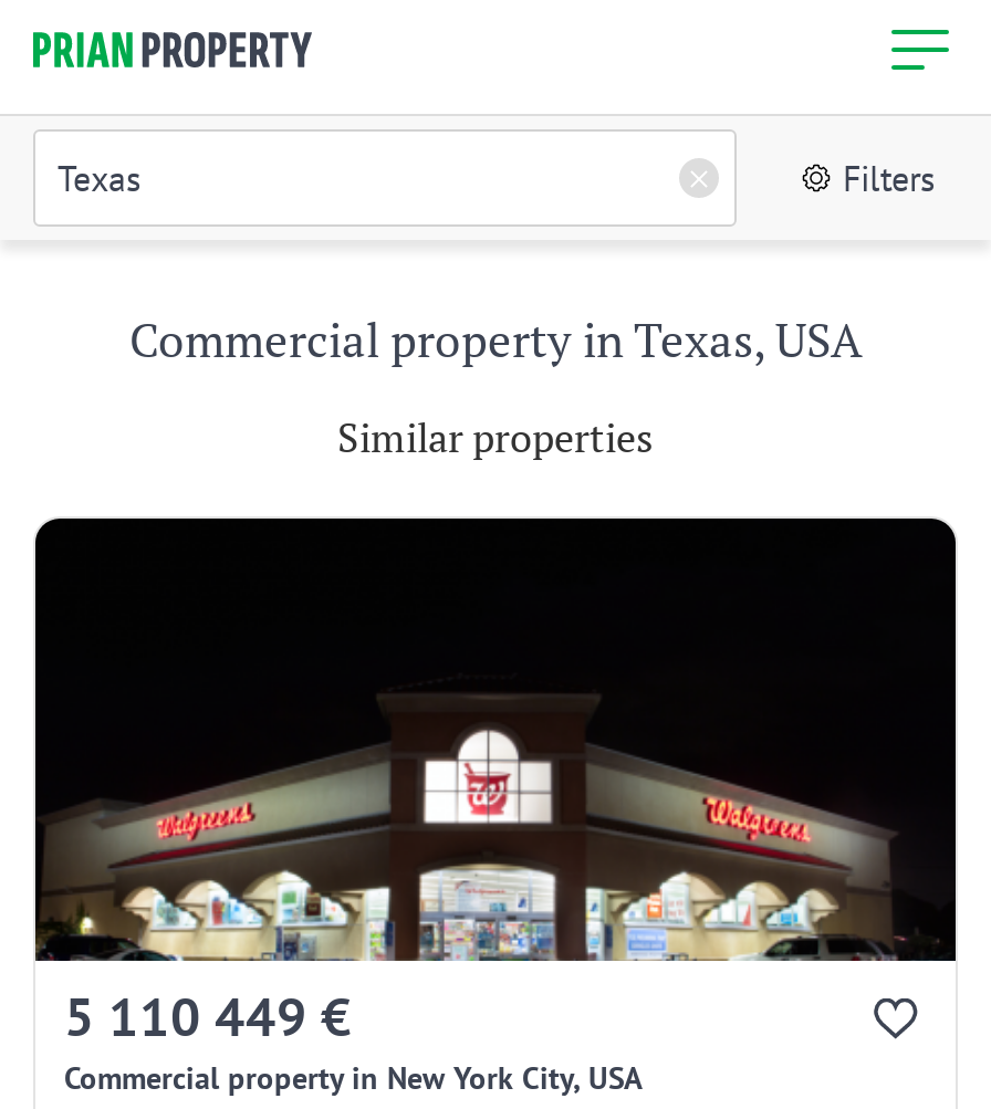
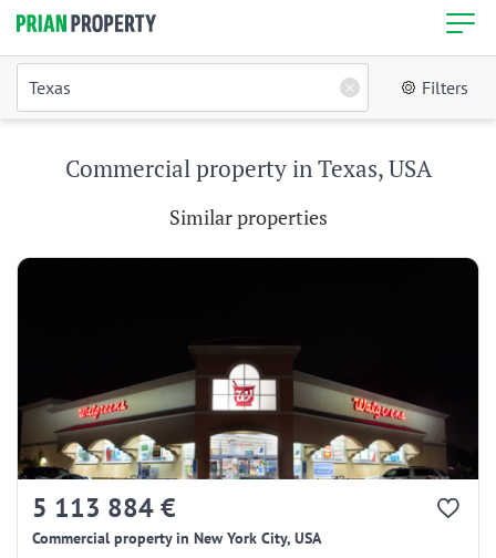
[64,983,352,1052] 5 110 449 € -> [32,490,176,525] 5 113 884 €

